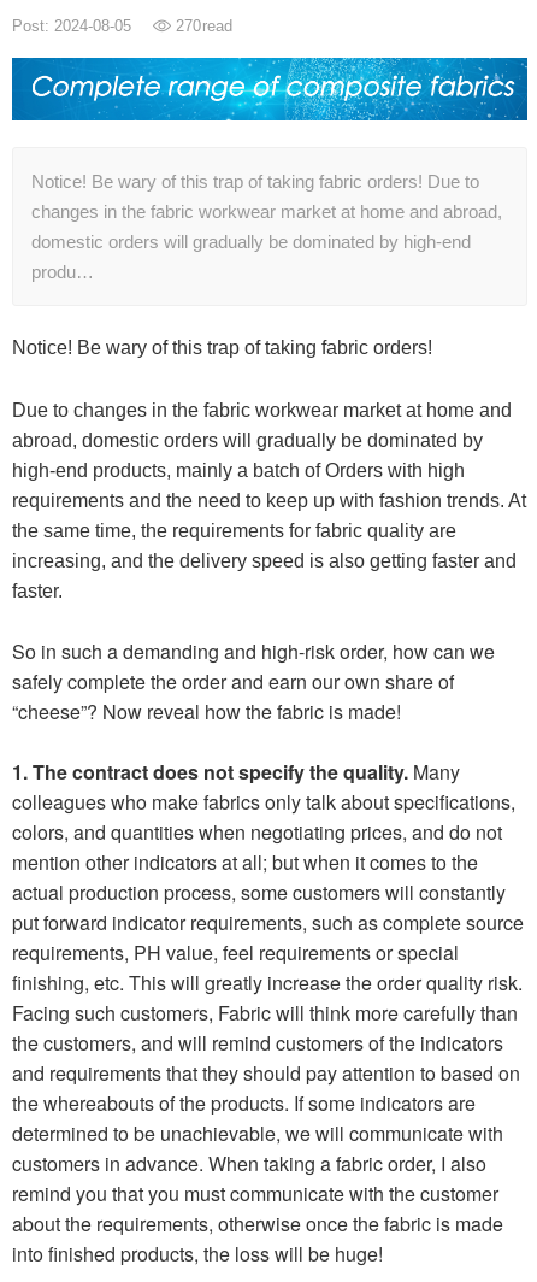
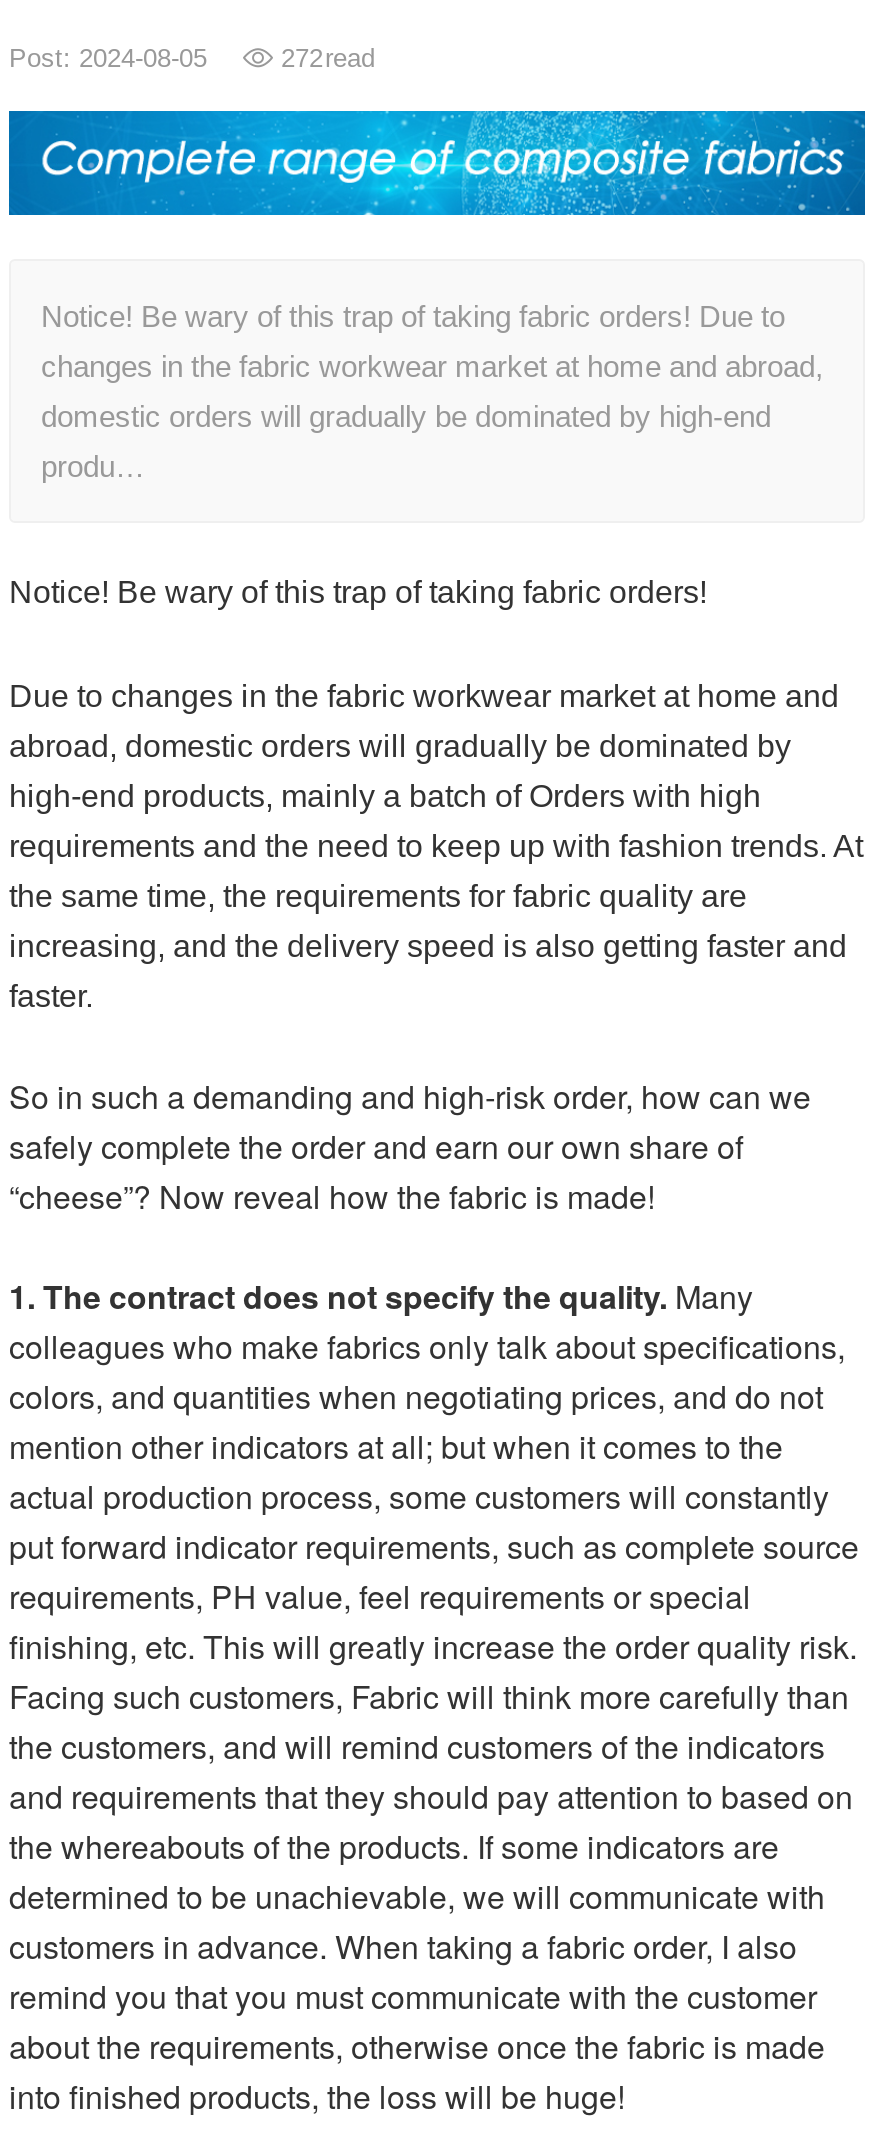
[12,17,232,35] Post: 2024-08-05 270read -> [9,43,375,73] Post: 2024-08-05 272read

